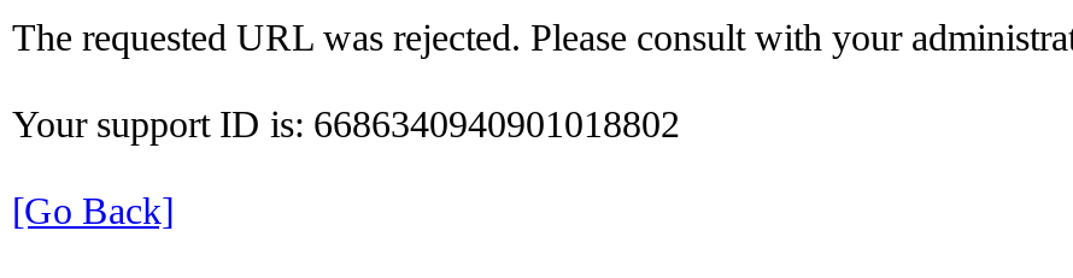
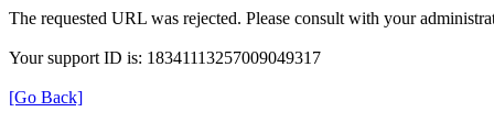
[12,103,680,144] Your support ID is: 6686340940901018802 -> [9,48,321,67] Your support ID is: 18341113257009049317

